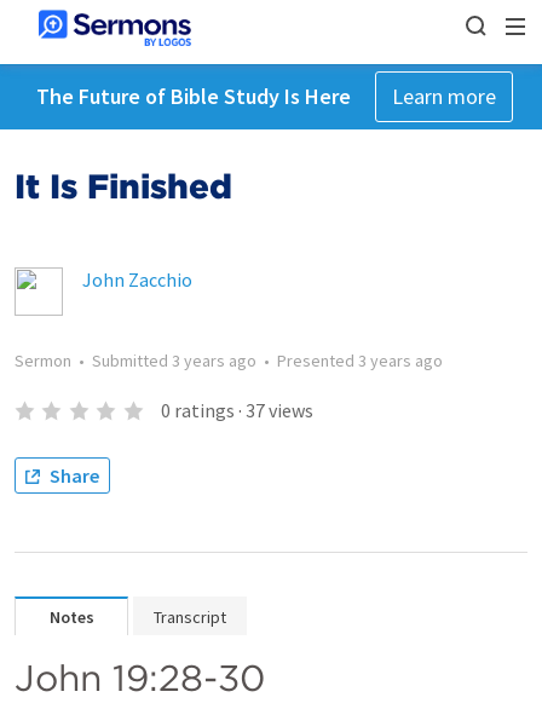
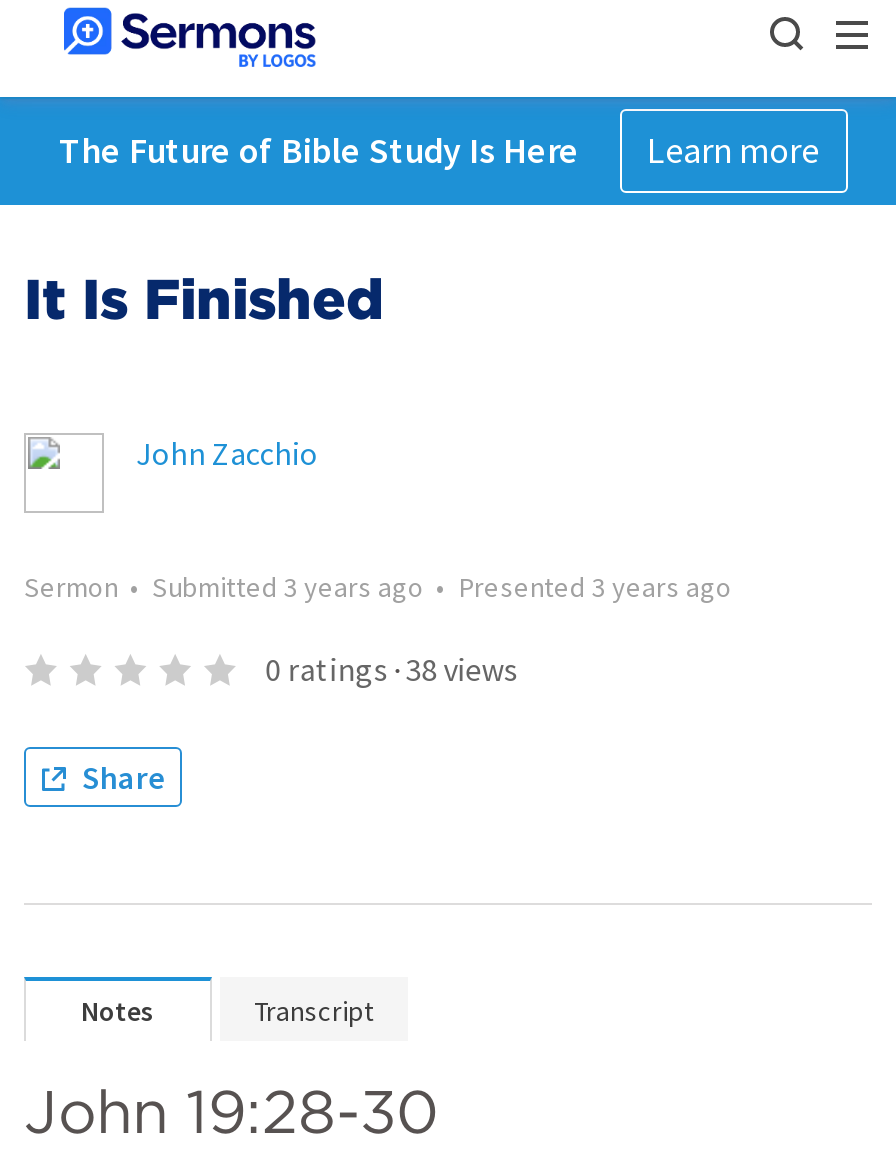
[161,398,313,422] 0 ratings · 37 views -> [265,649,517,689] 0 ratings · 38 views

